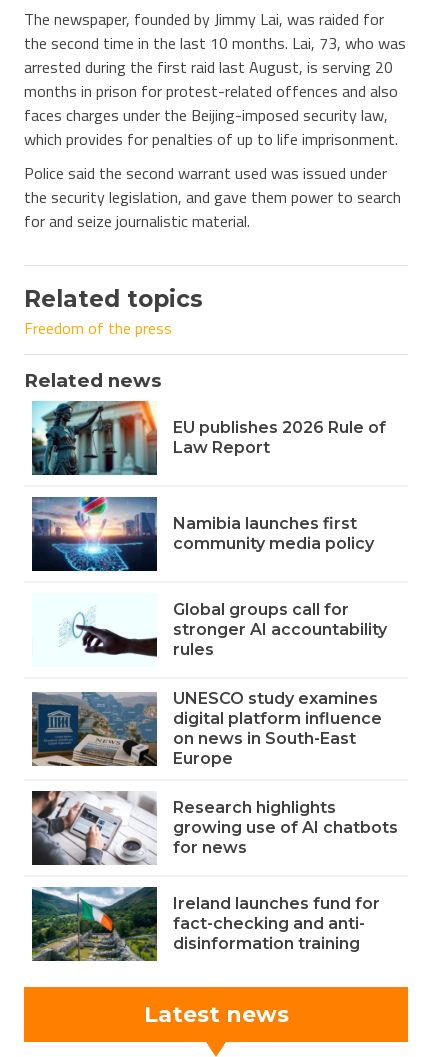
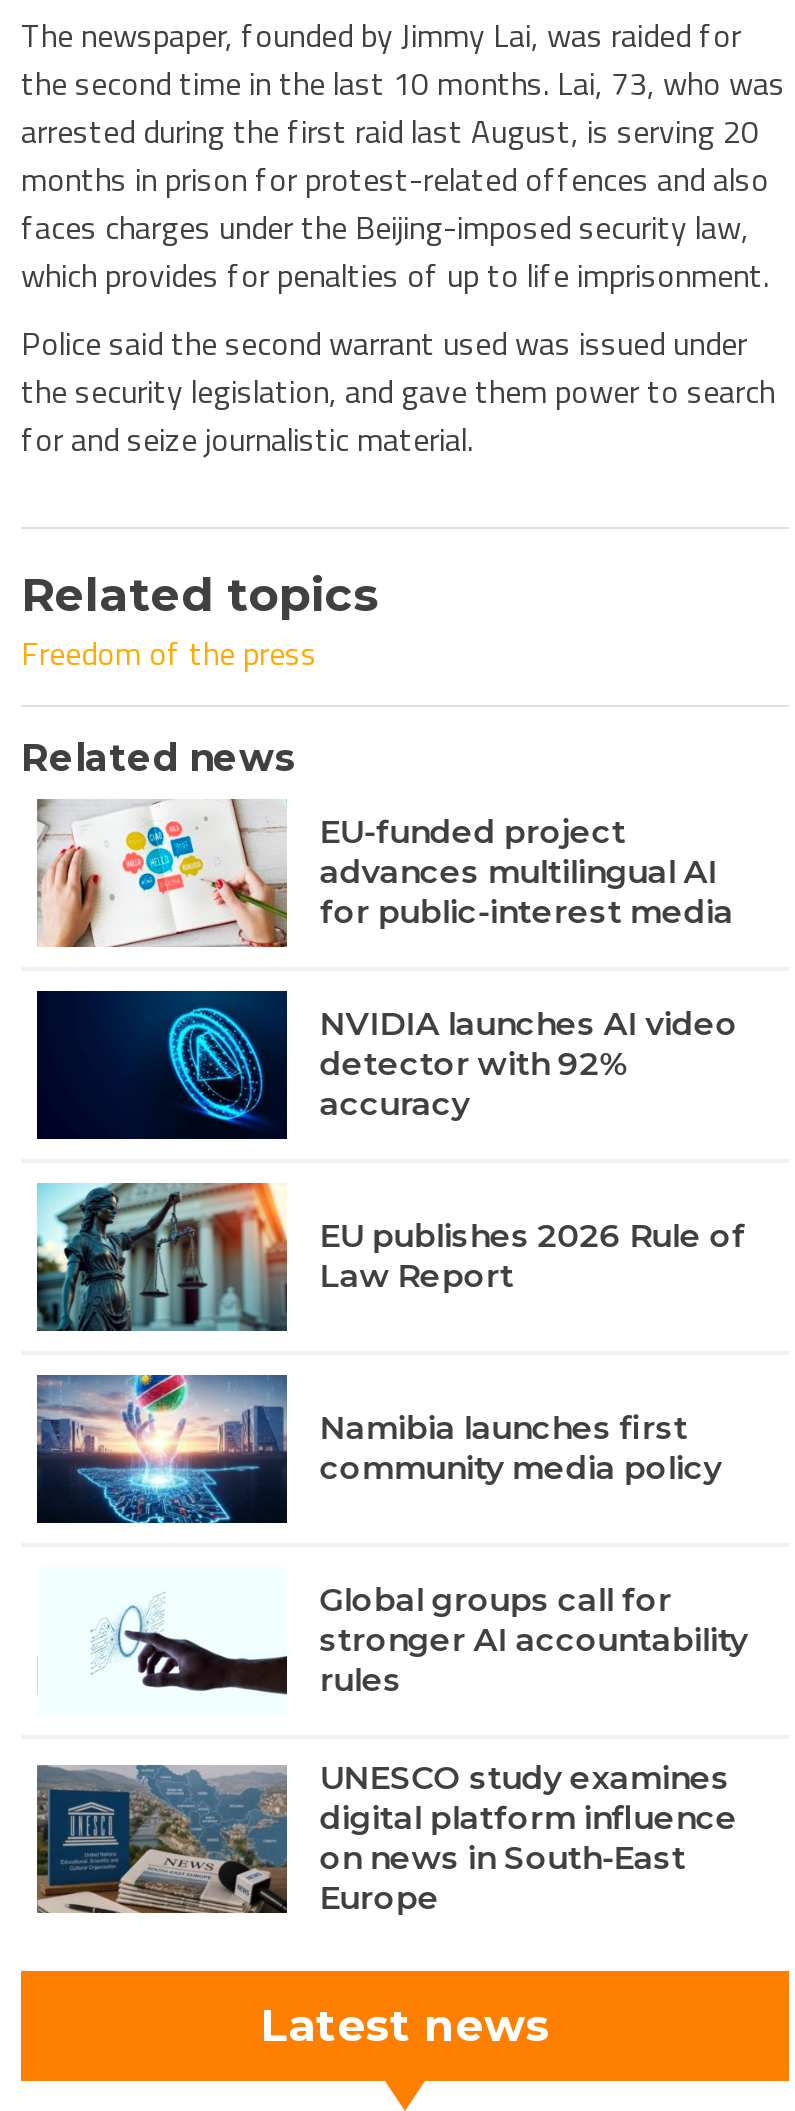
none -> [35,797,737,1123] [image] | EU-funded project | advances multilingual AI | for public-interest media | NVIDIA launches AI video | detector with 92% | accuracy
none -> [35,989,287,1141] [image]
moved [30,399,387,768] -> [33,1179,747,1917]: [image] | EU publishes 2026 Rule of | Law Report | ... | on news in South-East | Europe
[31,790,398,953] [image] | Research highlights | growing use of AI chatbots | for news | Ireland launches fund for | fact-checking and anti- | disinformation training -> none
[31,886,158,962] [image] -> none

